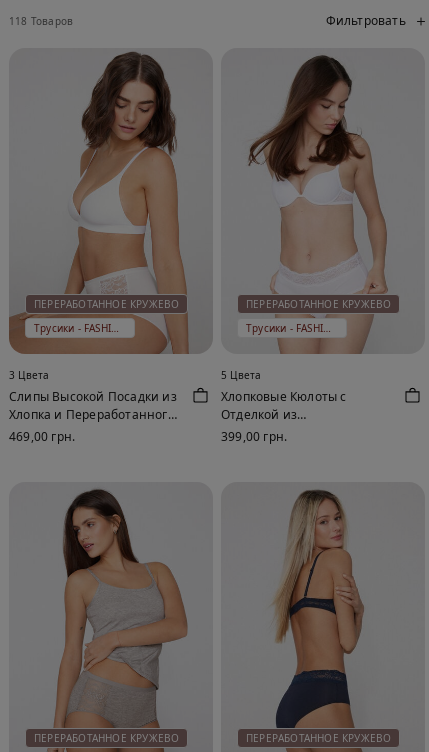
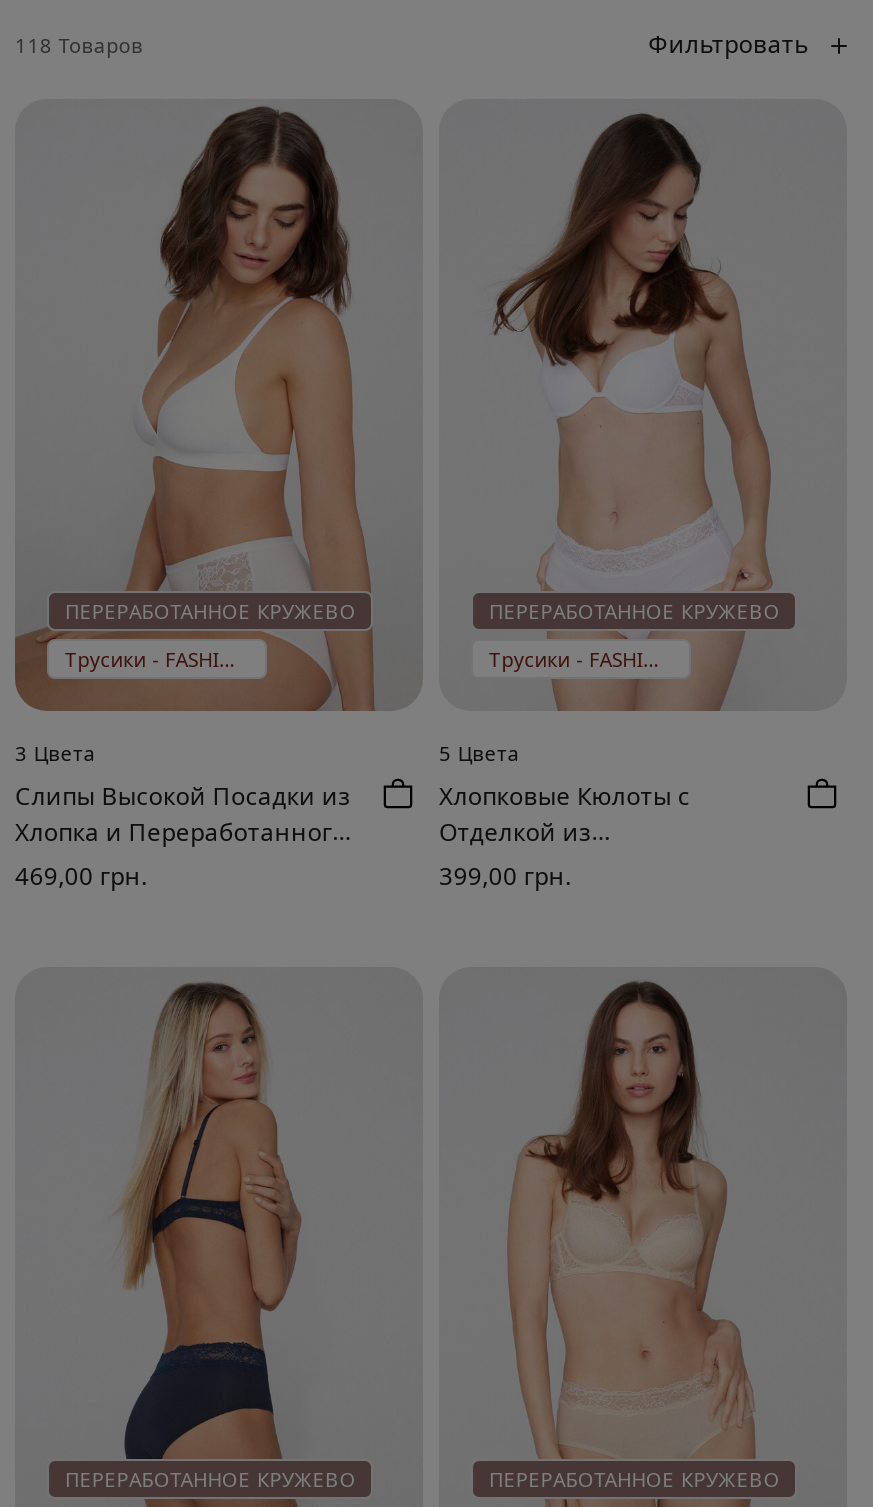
[53,490,188,728] [image] -> [105,981,371,1459] [image]
[256,490,379,728] [image] -> [507,985,757,1459] [image]

